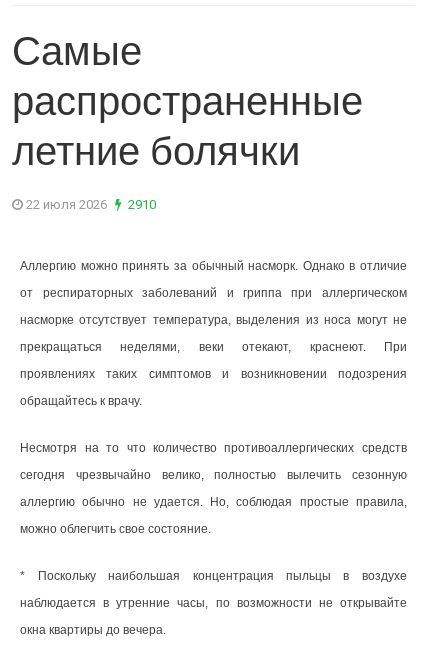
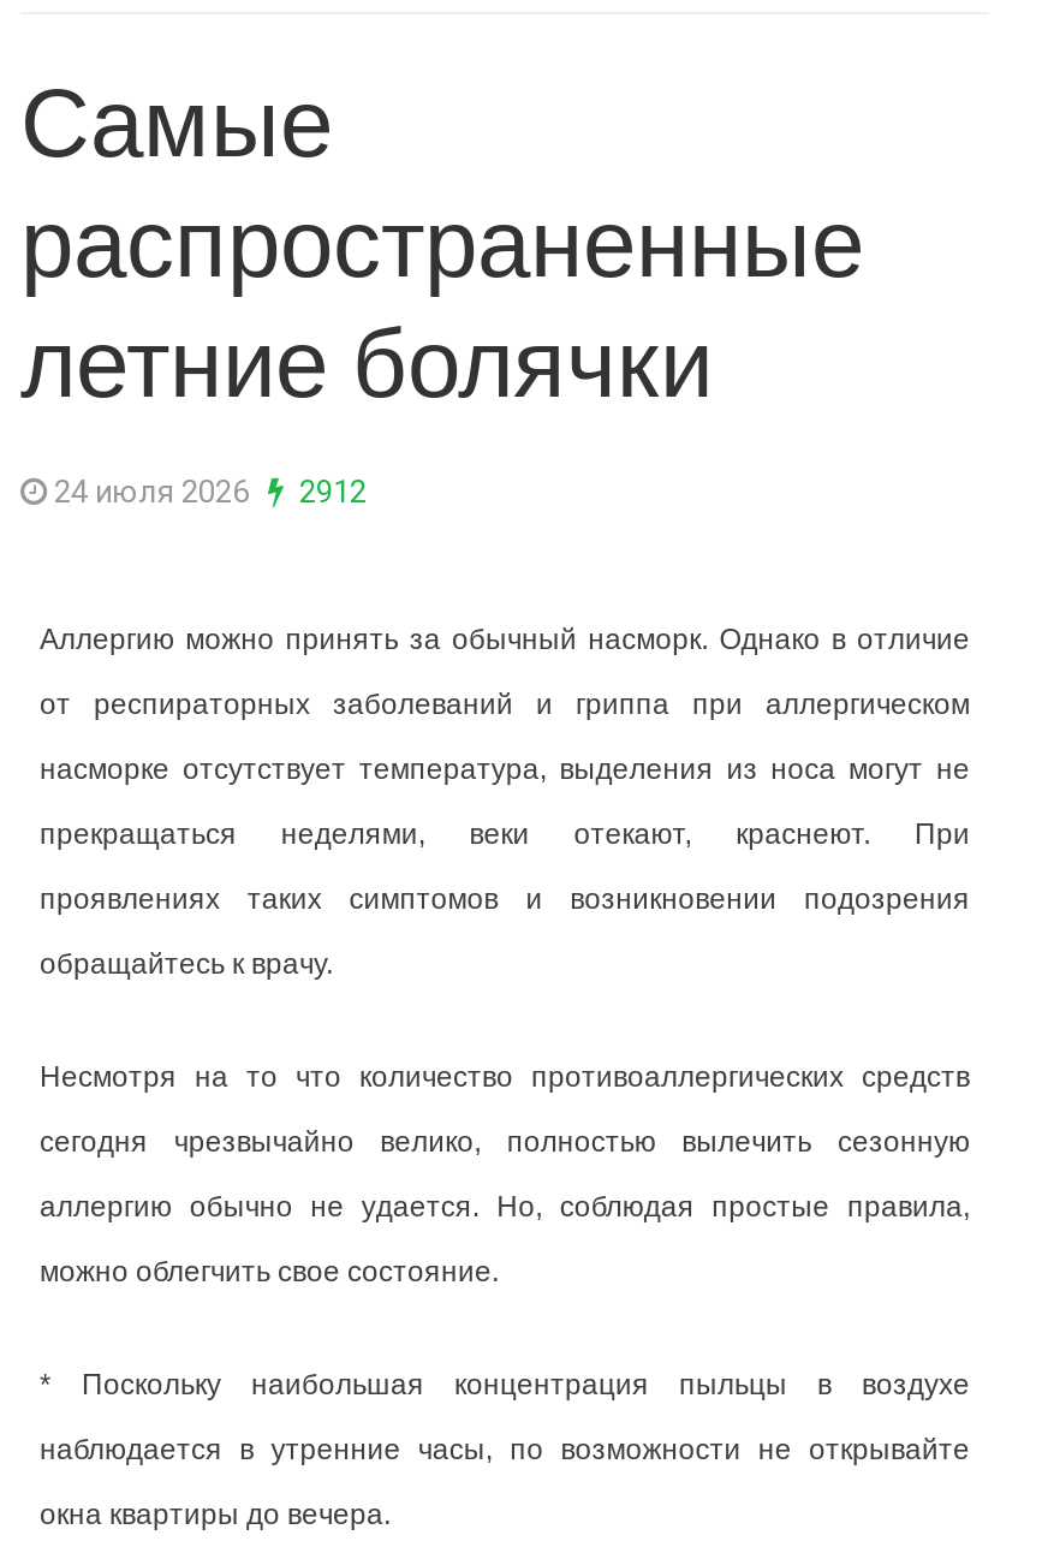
[23,197,110,212] 22 июля 2026 -> [47,474,256,510] 24 июля 2026
[125,197,156,212] 2910 -> [292,474,367,510] 2912

